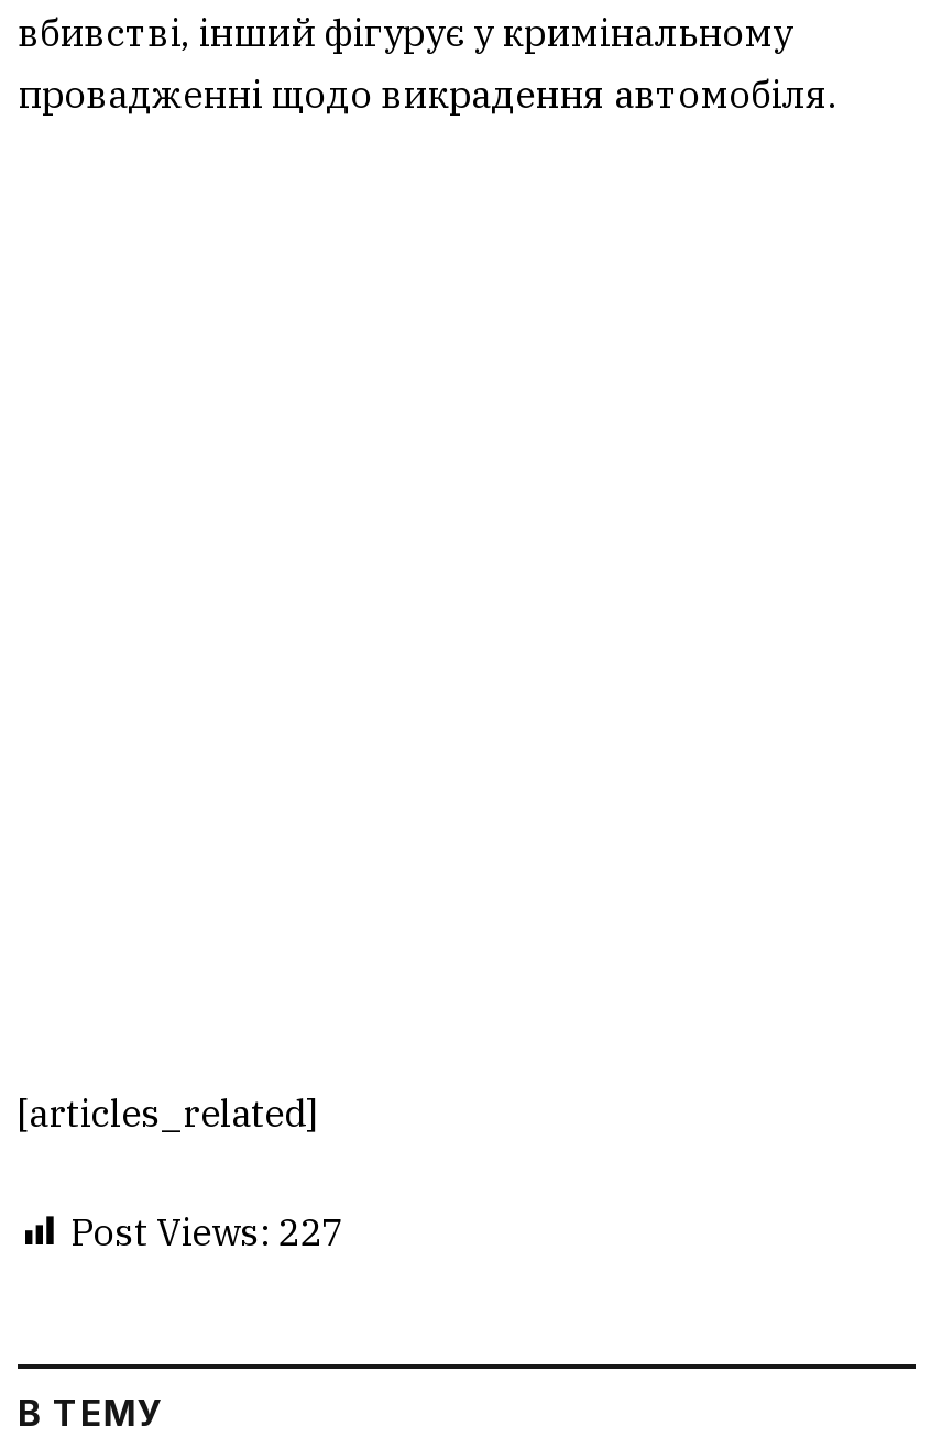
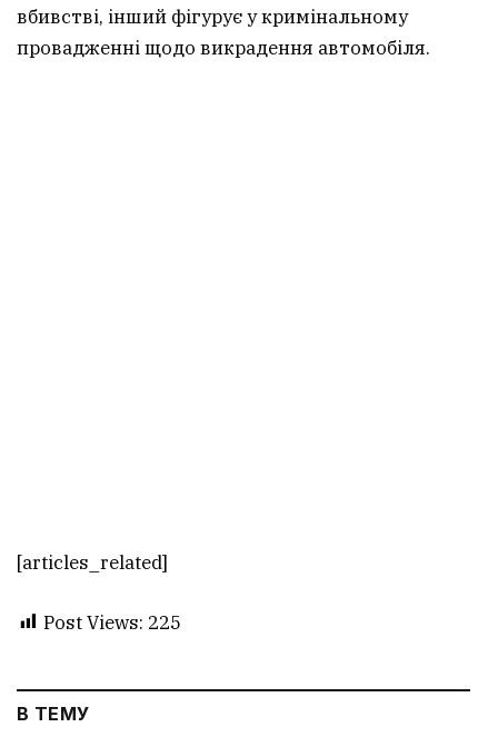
[70,1207,343,1256] Post Views: 227 -> [43,610,181,634] Post Views: 225

